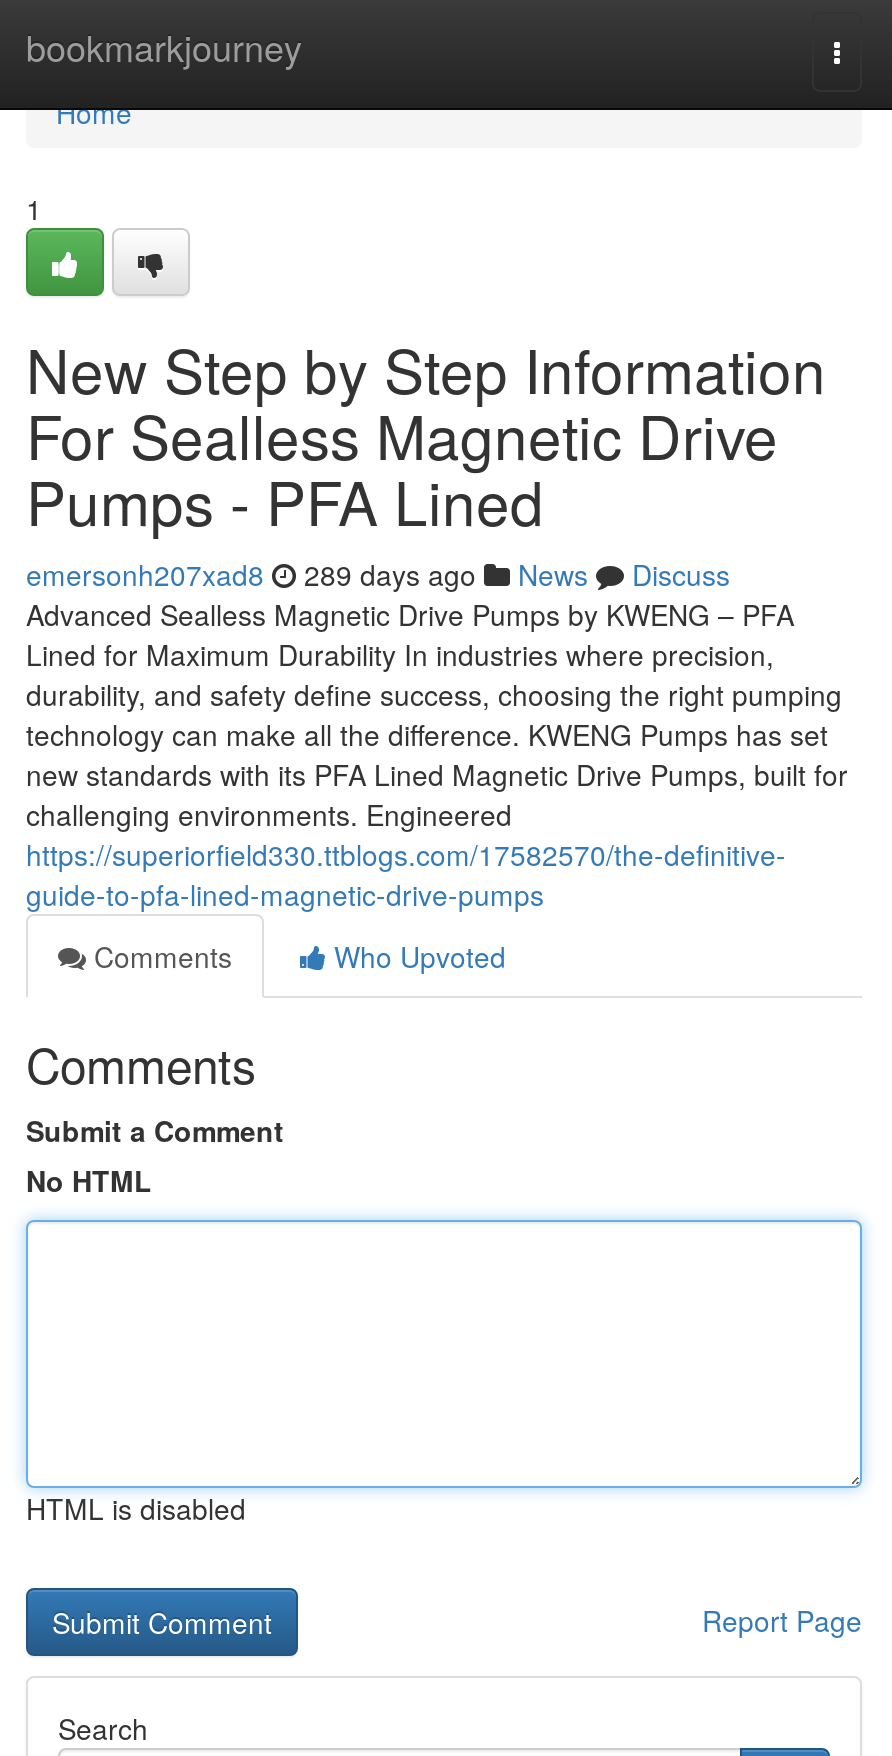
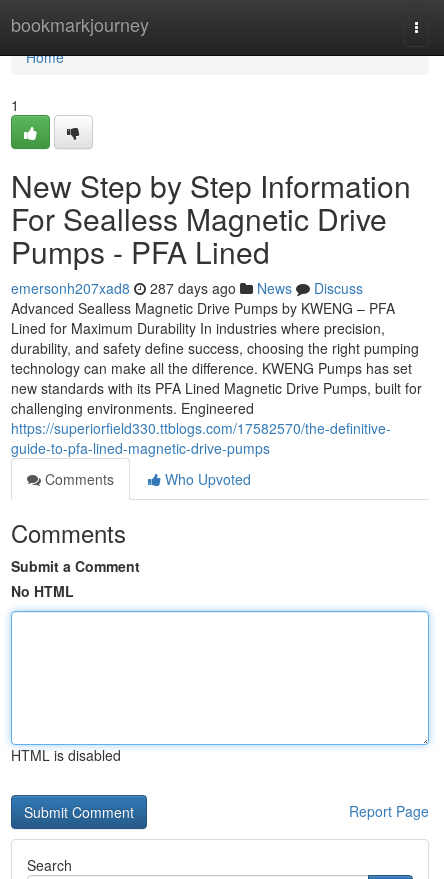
[26,554,730,594] emersonh207xad8 289 days ago News Discuss -> [11,278,363,298] emersonh207xad8 287 days ago News Discuss

